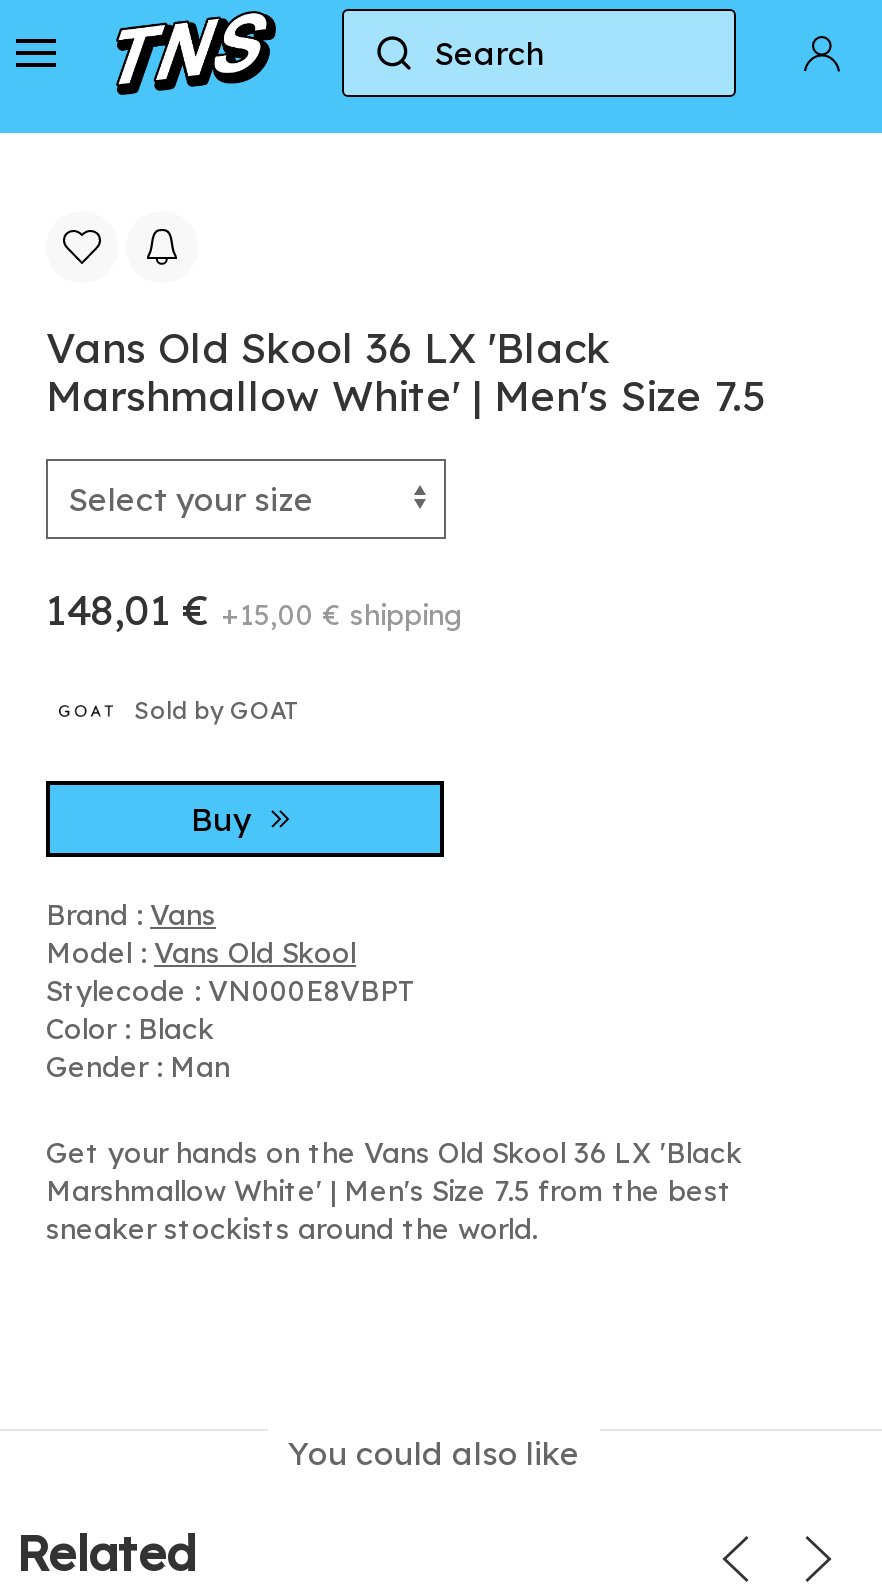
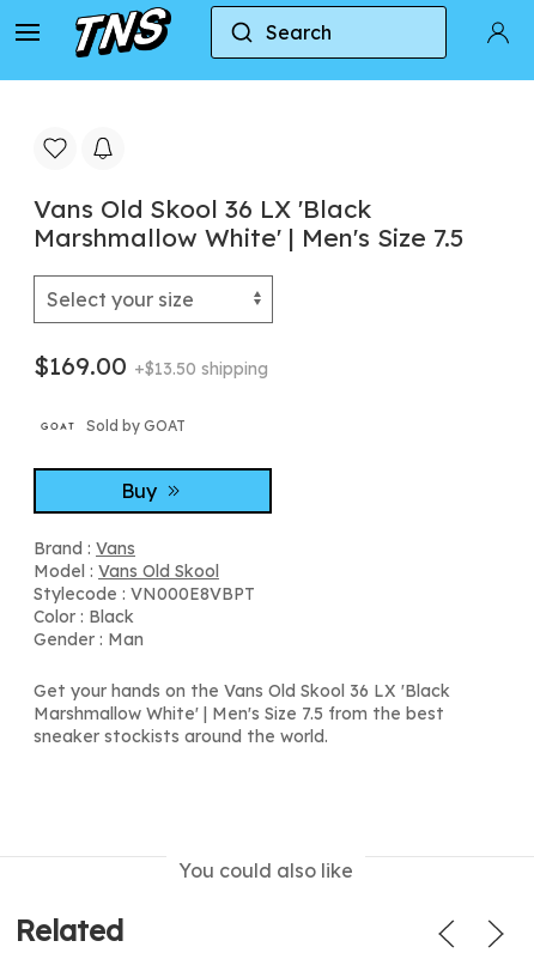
[46,583,462,635] 148,01 €+15,00 € shipping -> [34,350,268,381] $169.00 +$13.50 shipping

